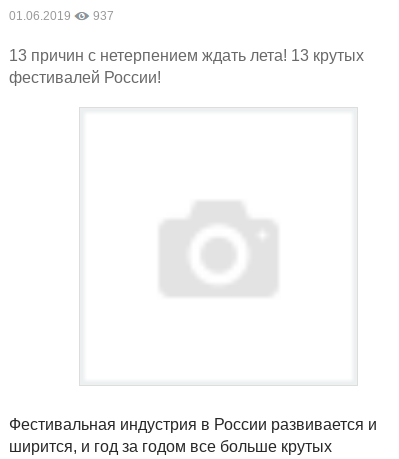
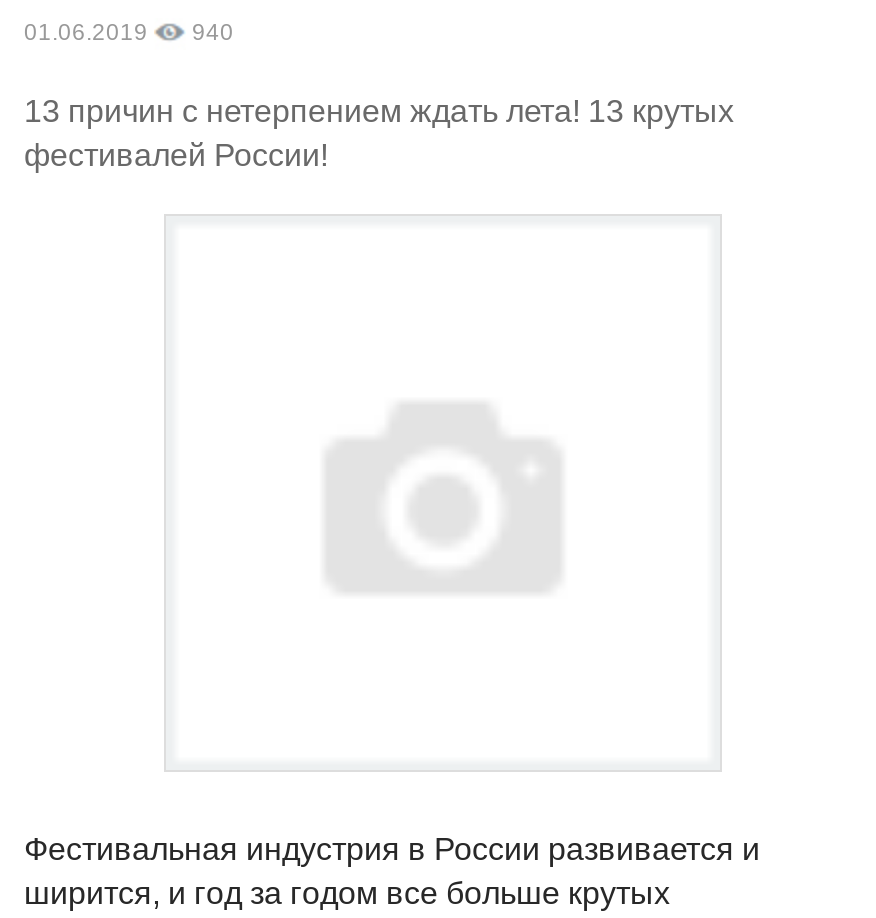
[9,9,114,22] 01.06.2019 937 -> [24,18,234,44] 01.06.2019 940

